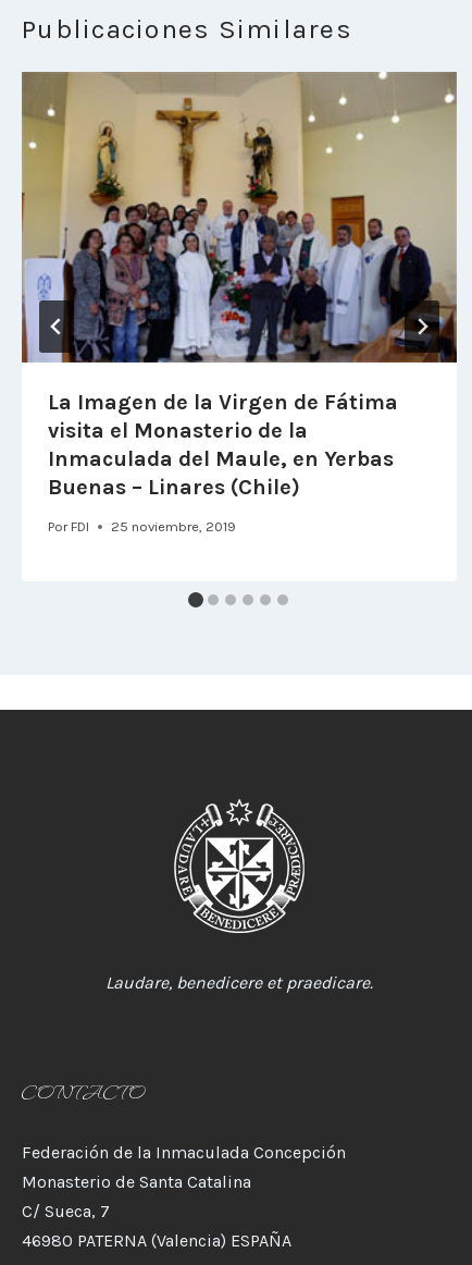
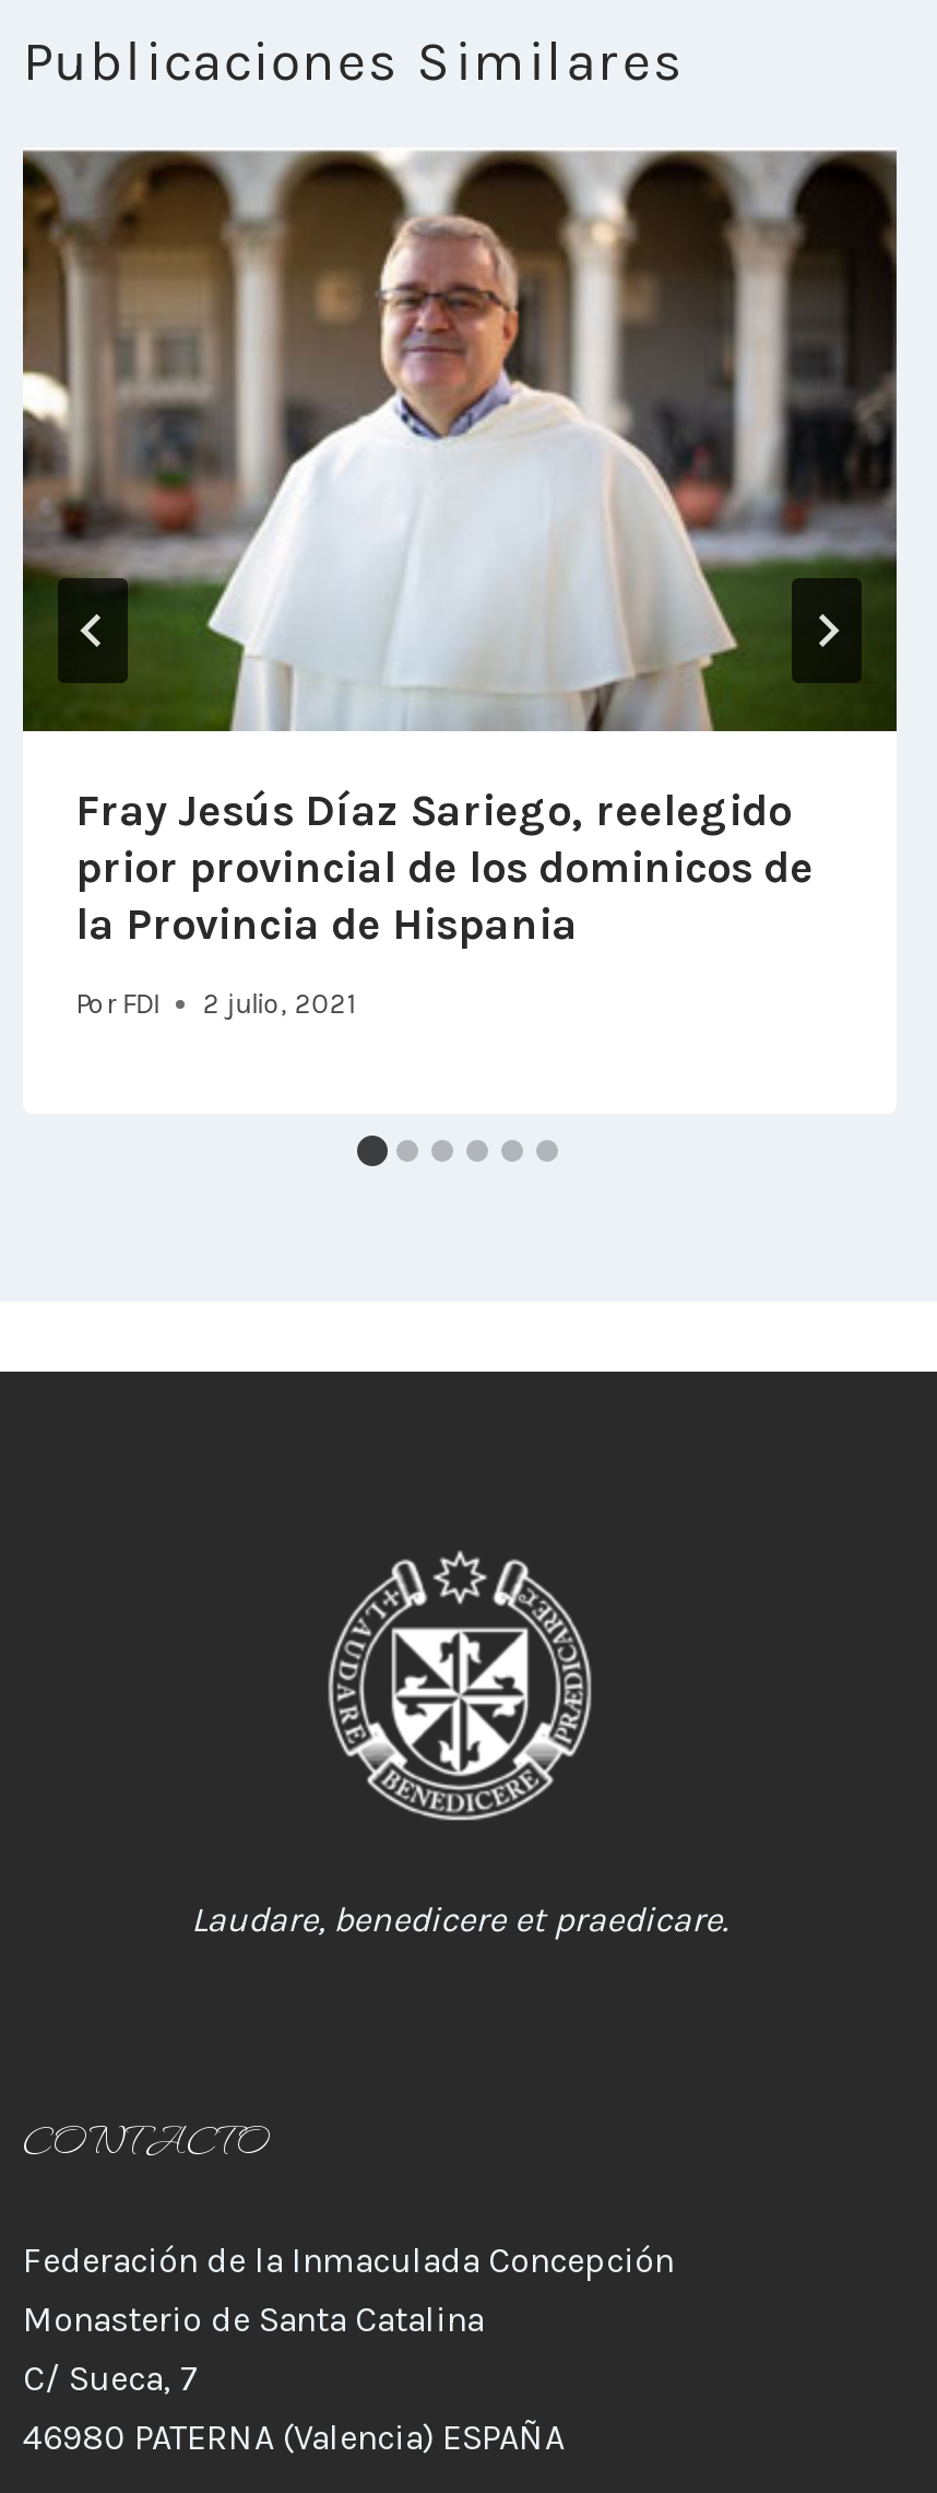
[21,71,458,499] [image] | La Imagen de la Virgen de Fátima | visita el Monasterio de la | Inmaculada del Maule, en Yerbas | Buenas – Linares (Chile) -> [21,148,897,949] [image] | Fray Jesús Díaz Sariego, reelegido | prior provincial de los dominicos de | la Provincia de Hispania
[48,519,236,535] Por FDI 25 noviembre, 2019 -> [75,988,355,1020] Por FDI 2 julio, 2021

